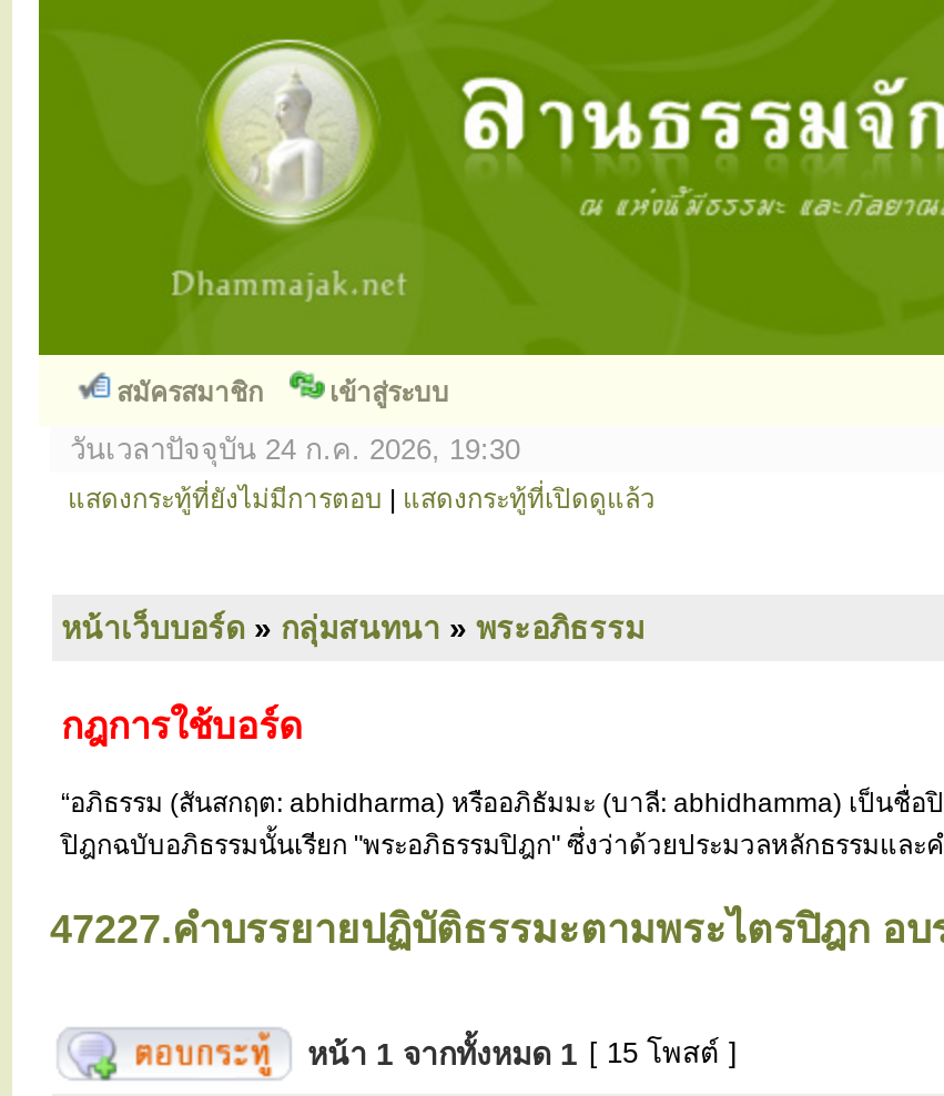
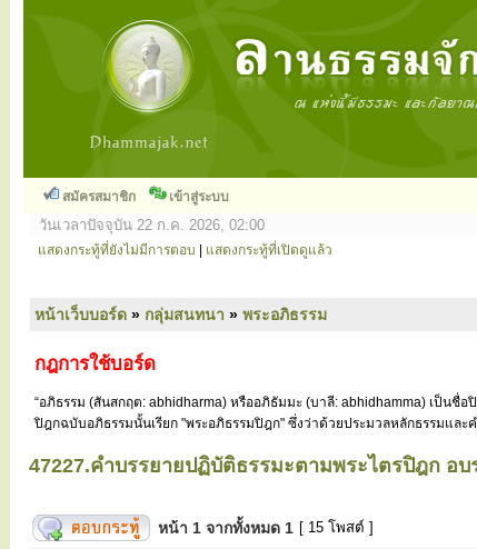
[70,433,538,466] วันเวลาปัจจุบัน 24 ก.ค. 2026, 19:30 -> [39,217,274,233] วันเวลาปัจจุบัน 22 ก.ค. 2026, 02:00

